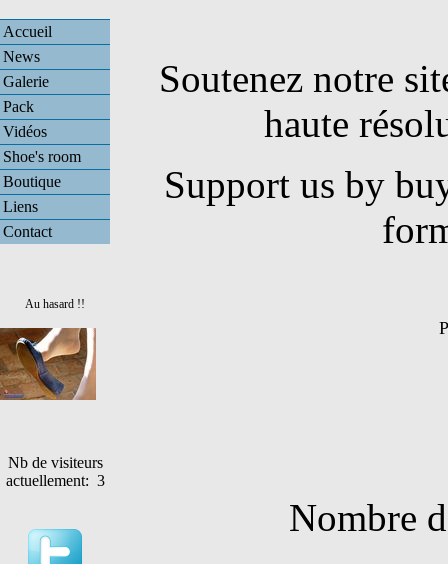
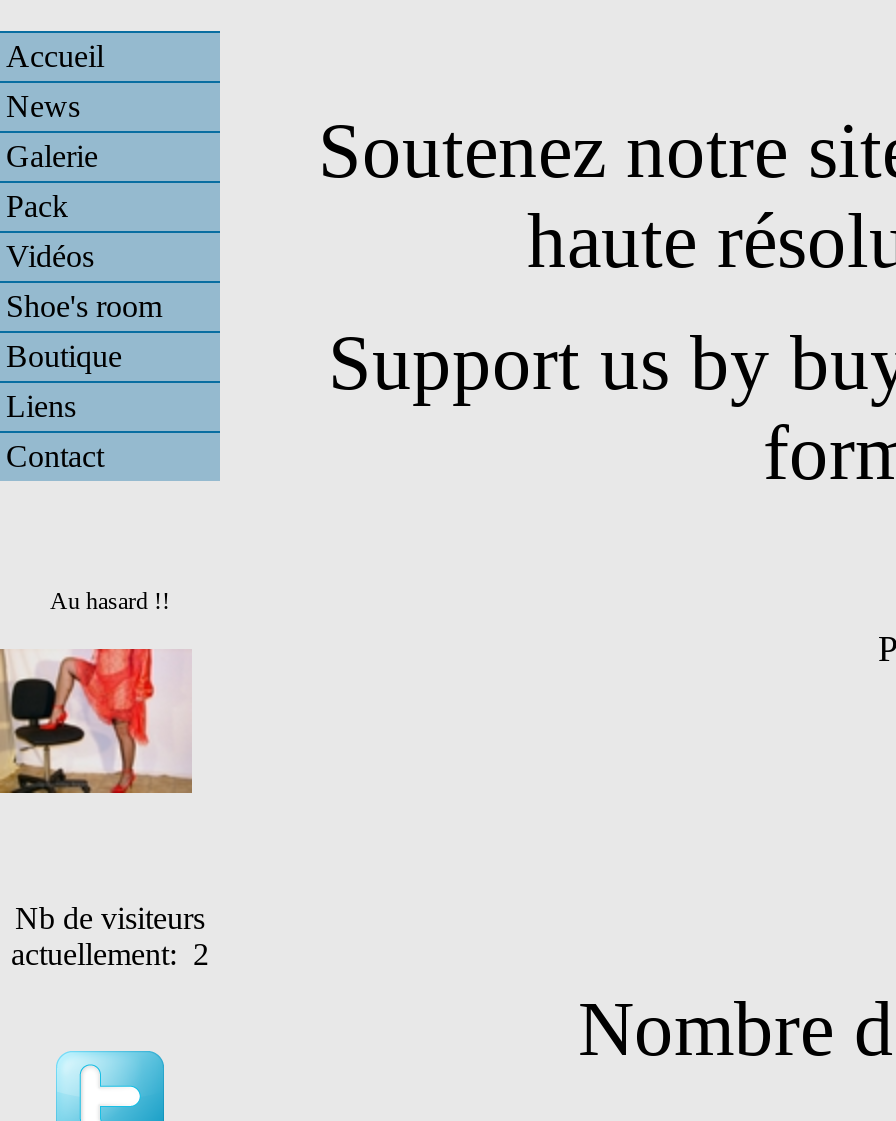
[3,327,96,401] [image] -> [6,647,190,795] [image]
[5,472,104,489] actuellement: 3 -> [11,937,209,971] actuellement: 2

